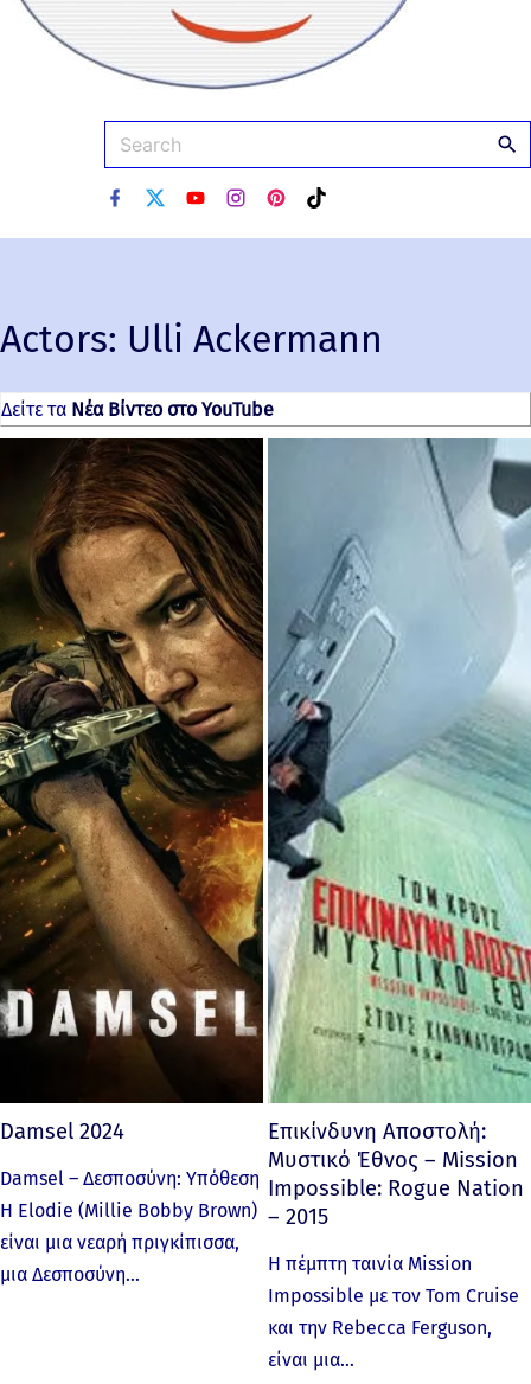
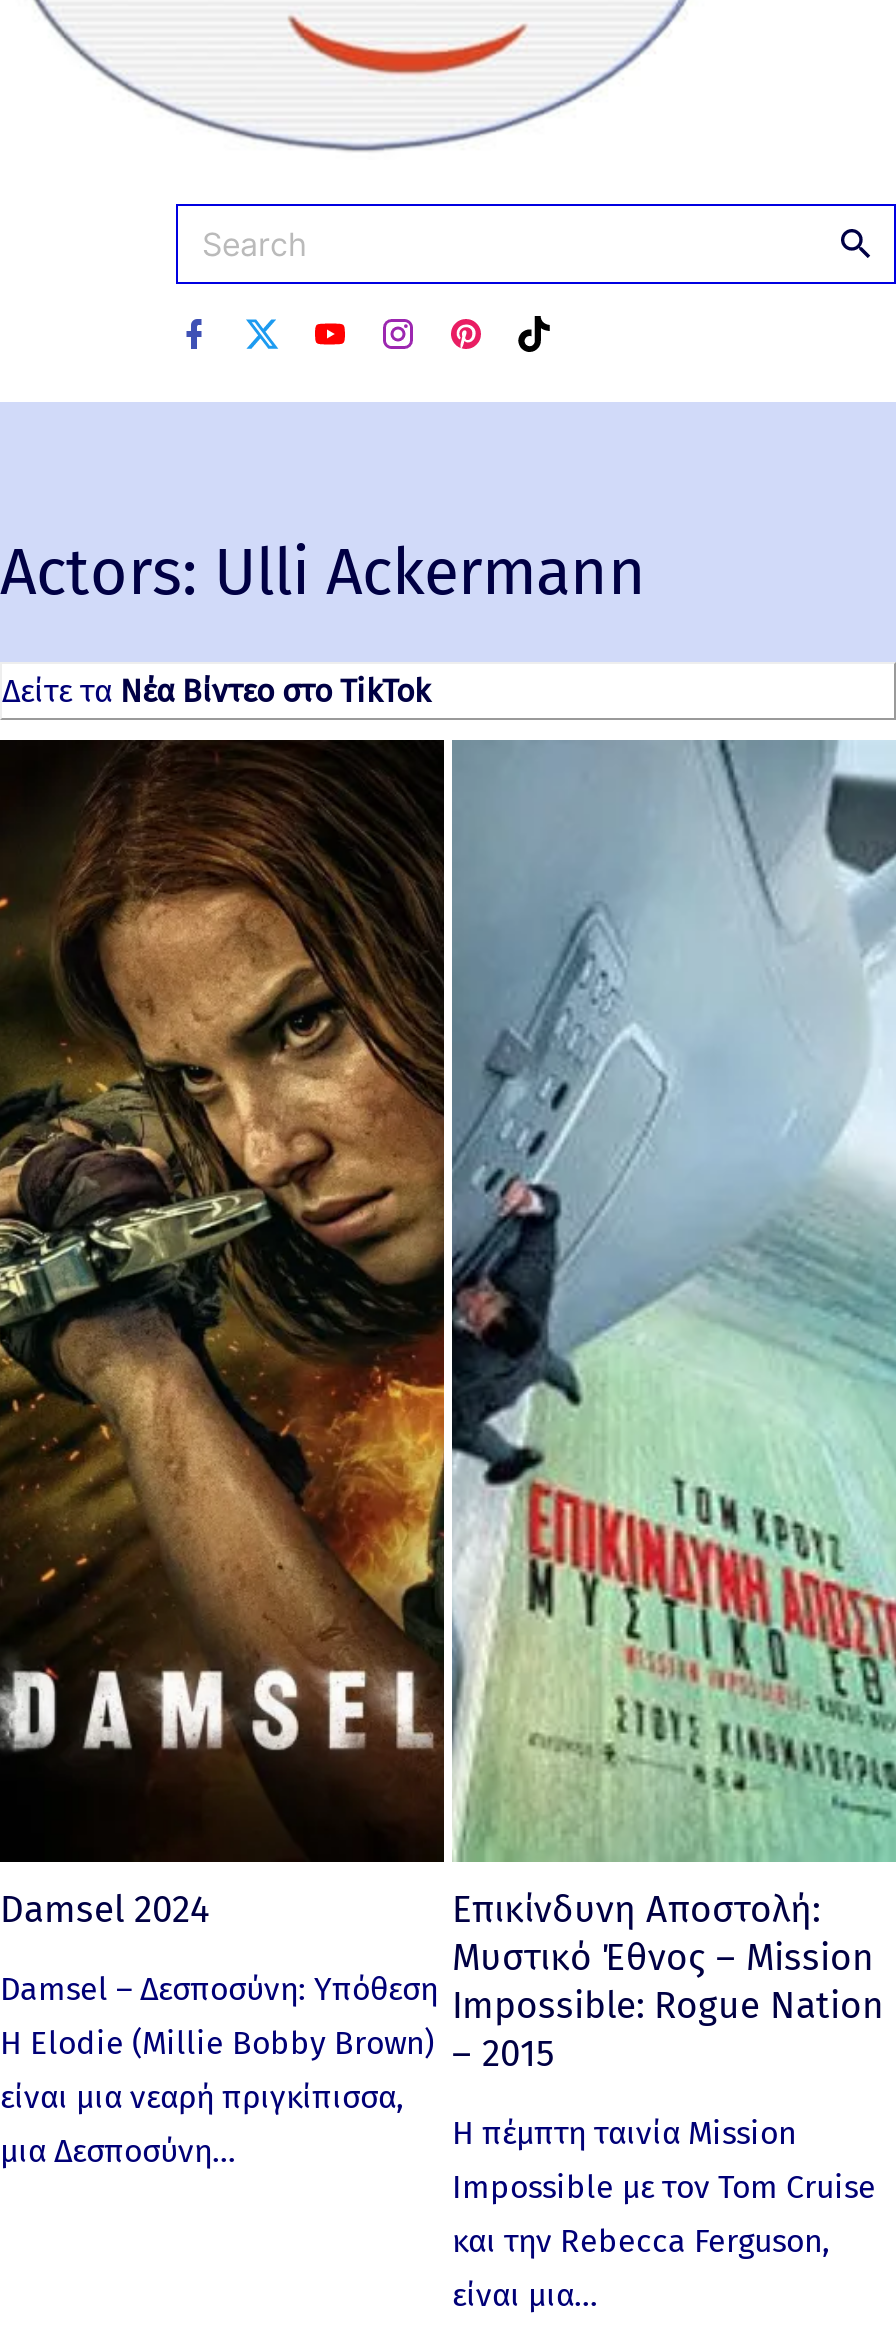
[1,398,274,421] Δείτε τα Νέα Βίντεο στο YouTube -> [2,672,430,710] Δείτε τα Νέα Βίντεο στο TikTok

